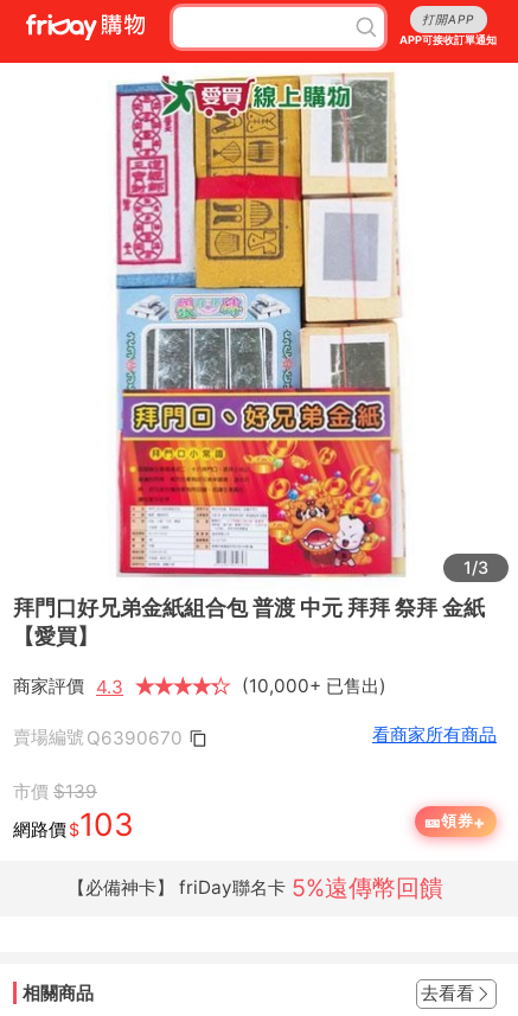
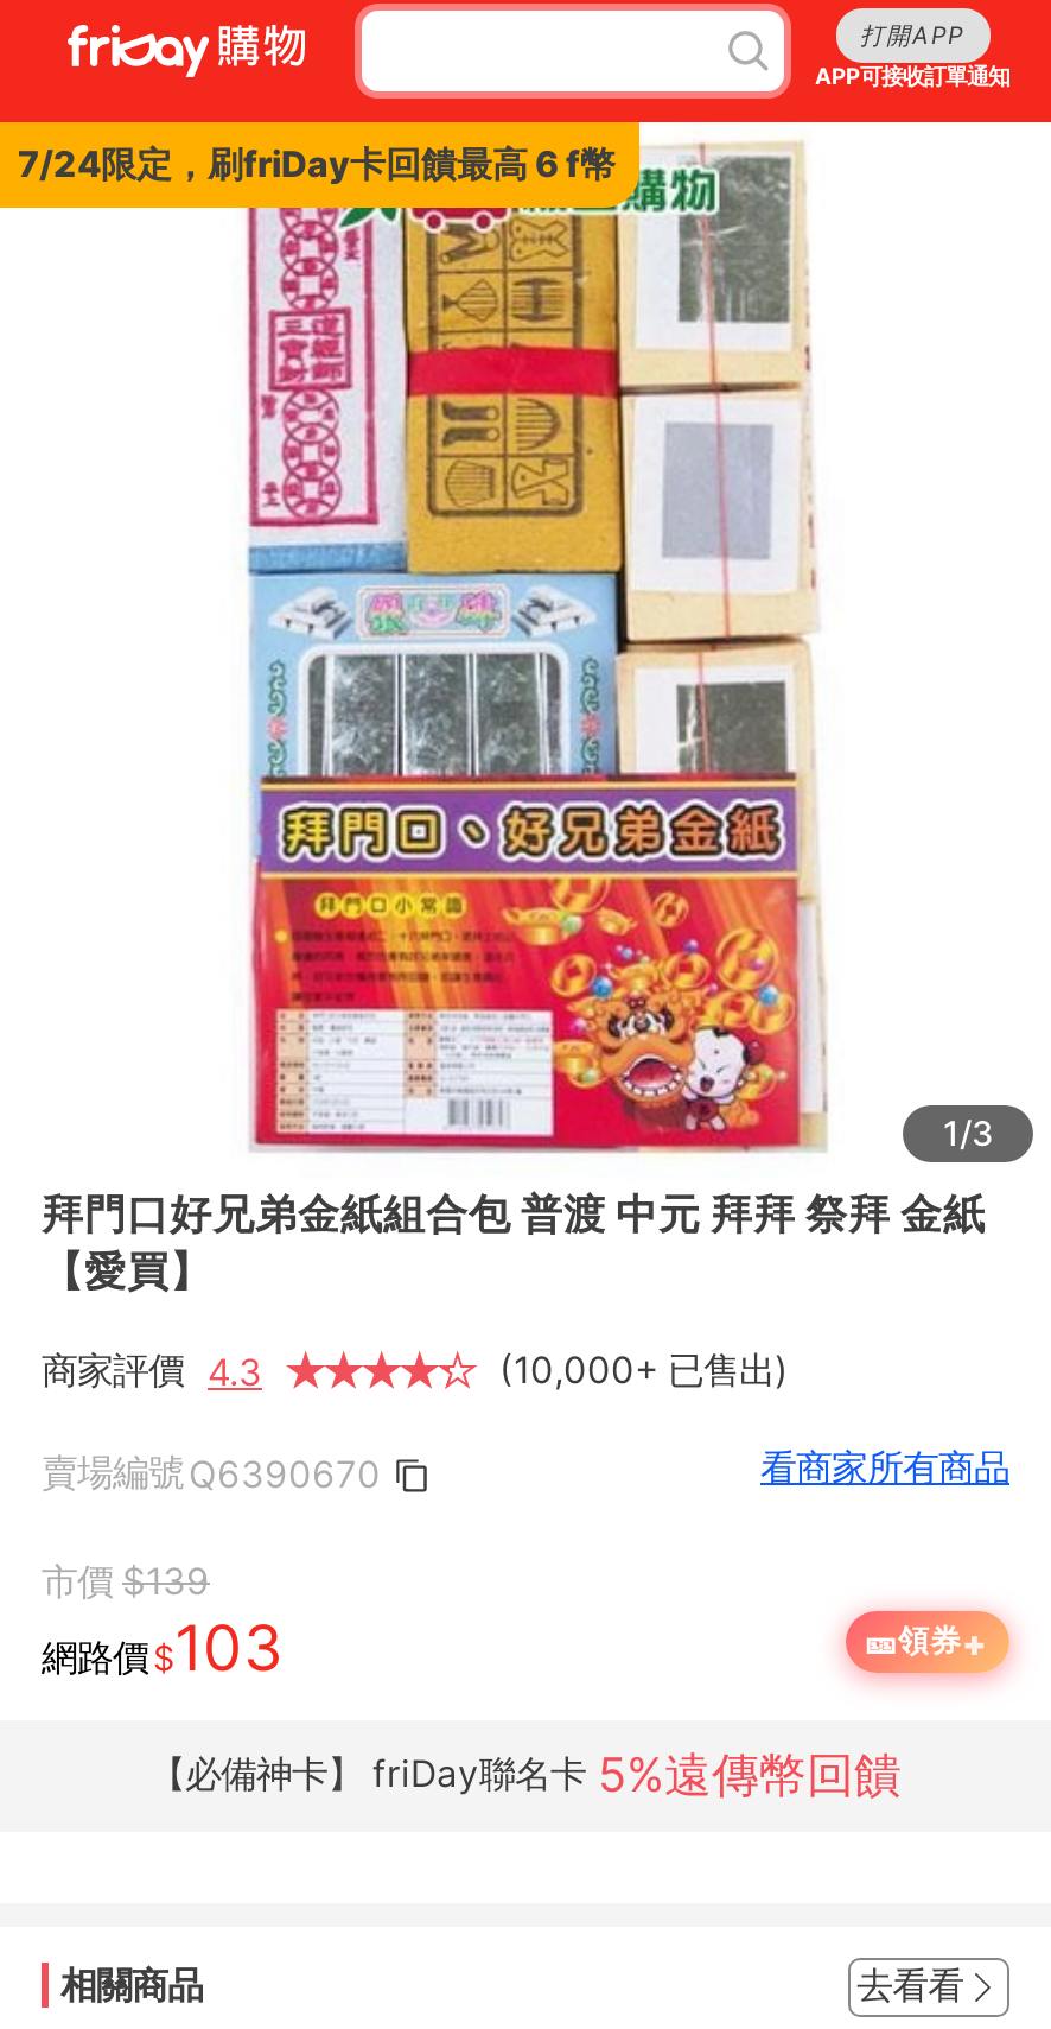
none -> [18,141,616,186] 7/24限定，刷friDay卡回饋最高 6 f幣

